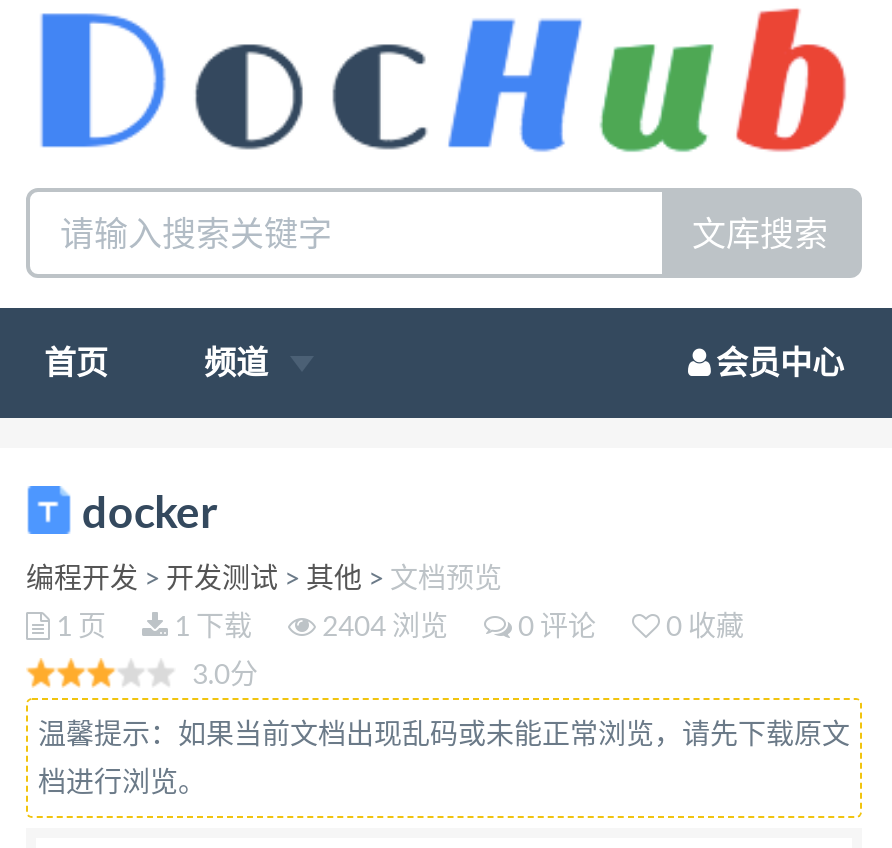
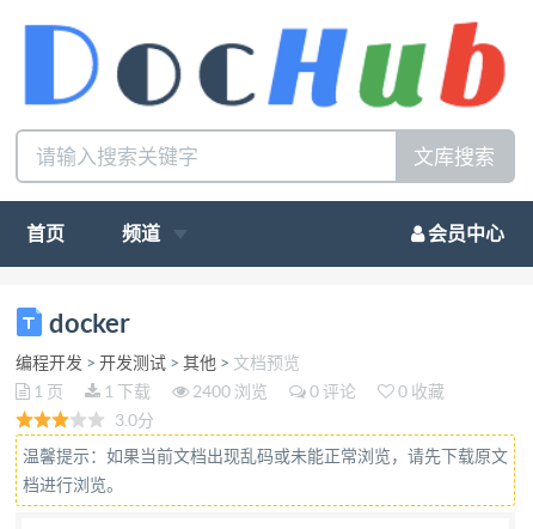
[50,609,744,641] 1 页 1 下载 2404 浏览 0 评论 0 收藏 -> [30,381,445,400] 1 页 1 下载 2400 浏览 0 评论 0 收藏

